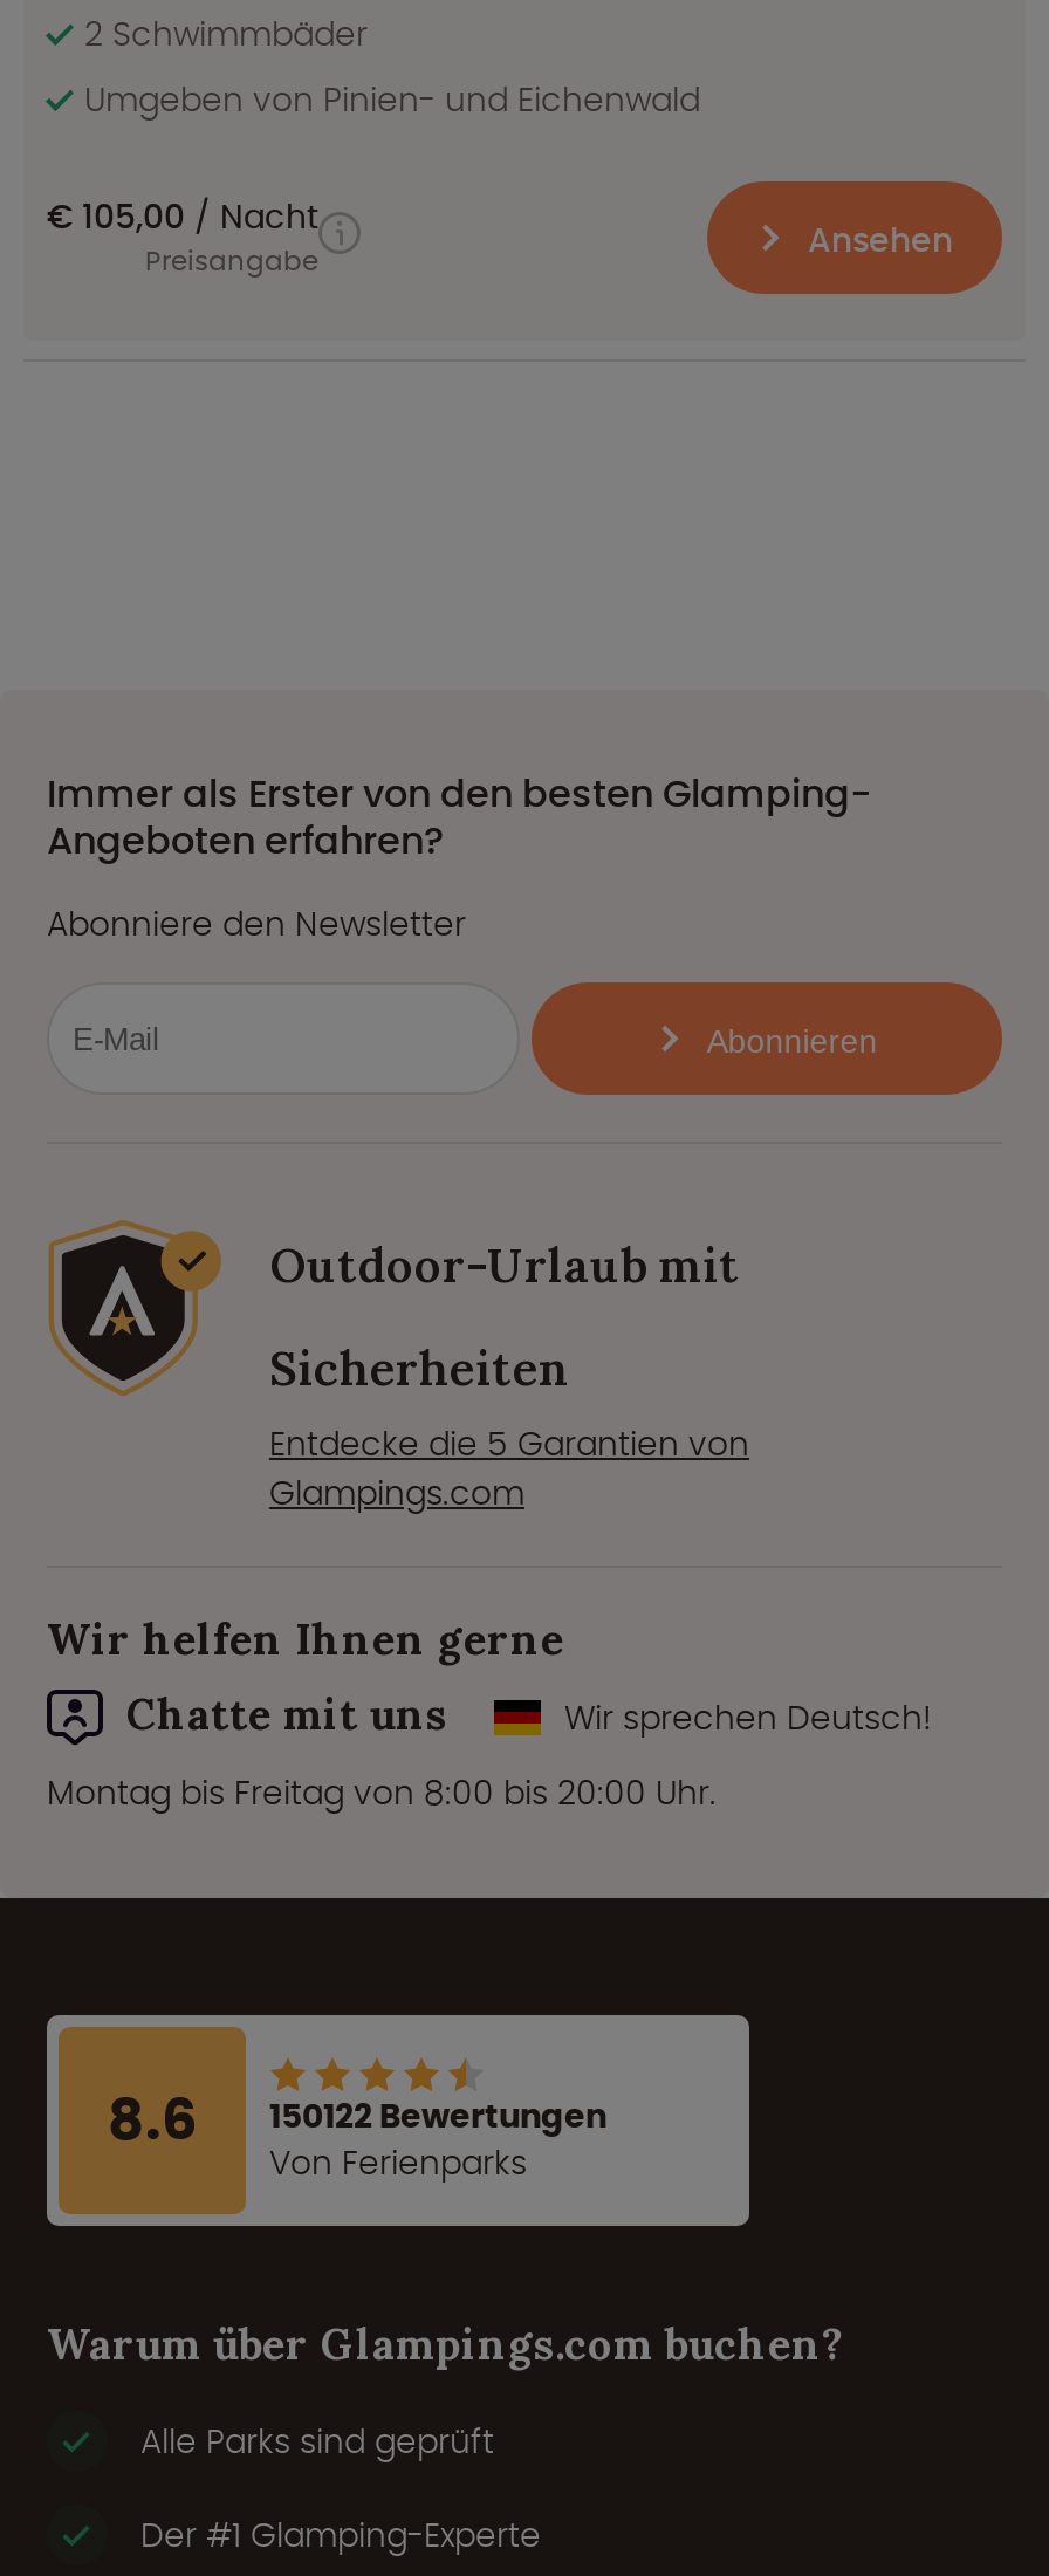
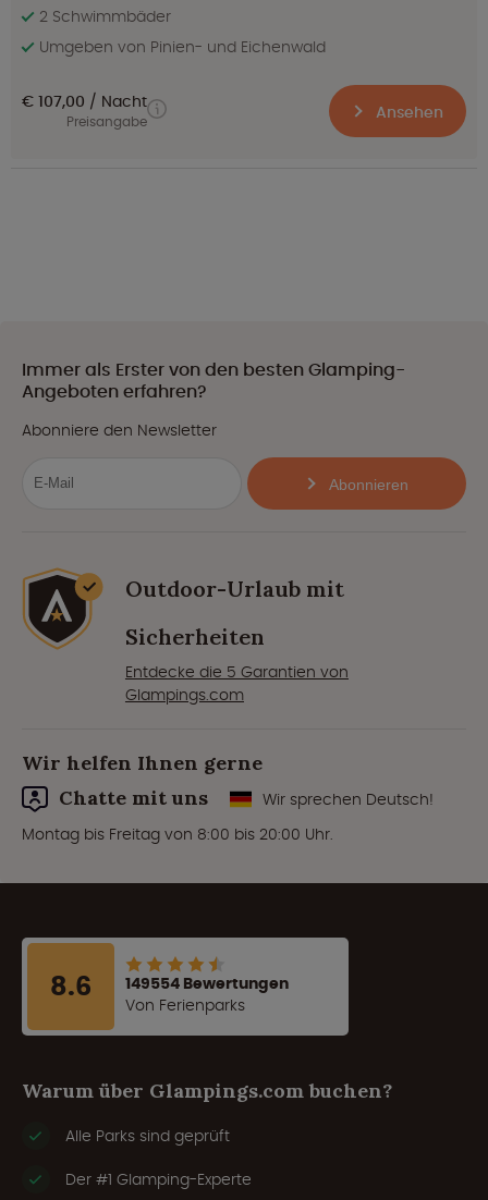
[47,194,318,241] € 105,00 Nacht -> [22,90,147,112] € 107,00 Nacht
[108,2081,606,2159] 8.6 150122 Bewertungen -> [50,968,289,1004] 8.6 149554 Bewertungen

